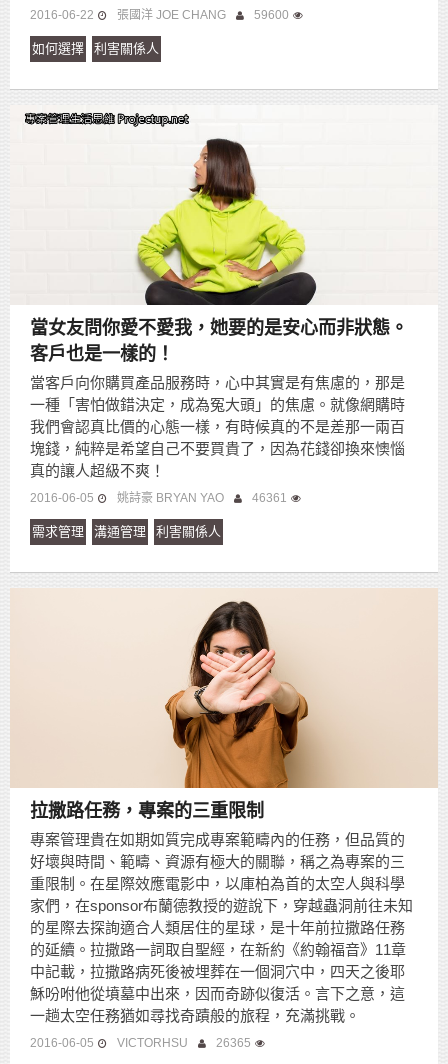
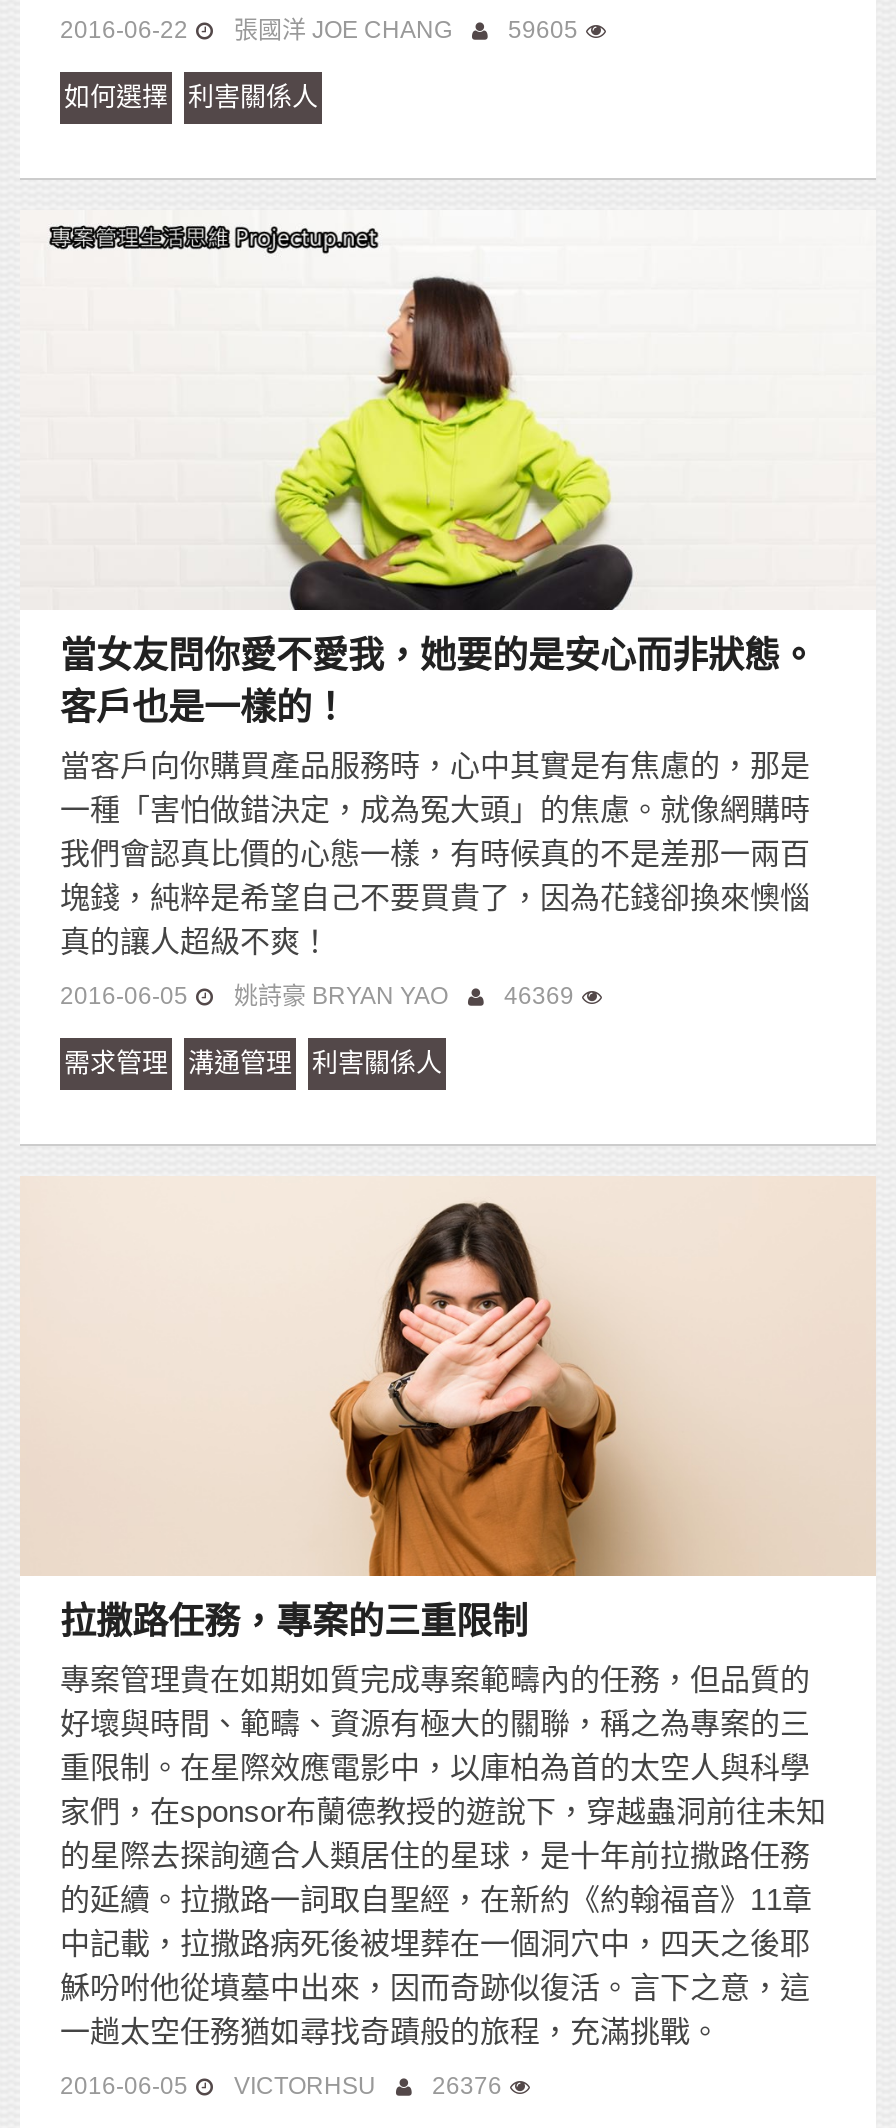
[30,8,289,22] 2016-06-22 張國洋 JOE CHANG 59600 -> [60,16,578,44] 2016-06-22 張國洋 JOE CHANG 59605
[30,491,287,505] 2016-06-05 姚詩豪 BRYAN YAO 46361 -> [60,982,574,1010] 2016-06-05 姚詩豪 BRYAN YAO 46369
[30,1036,251,1050] 2016-06-05 VICTORHSU 26365 -> [60,2072,502,2100] 2016-06-05 VICTORHSU 26376

